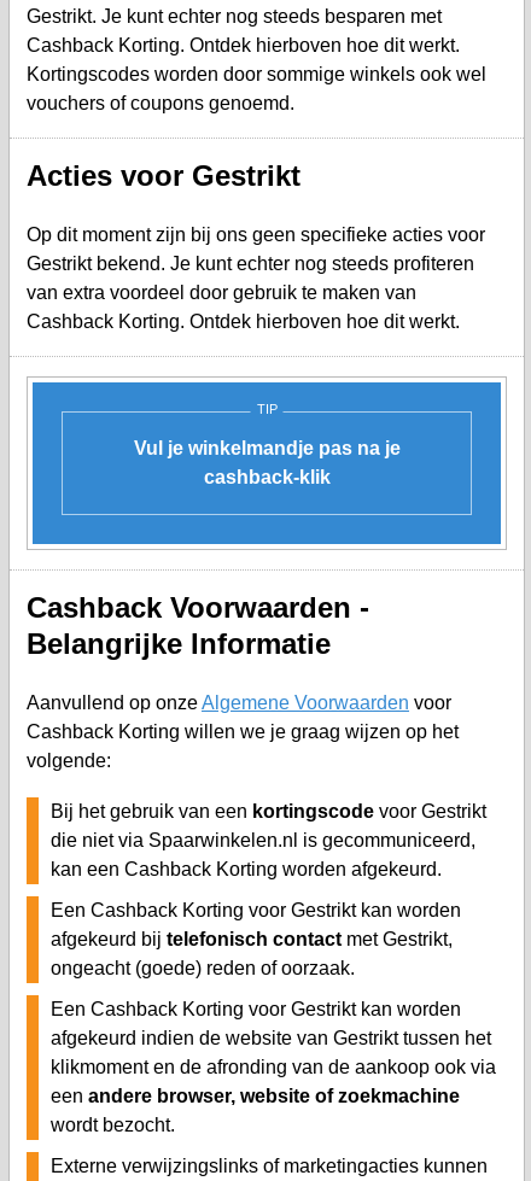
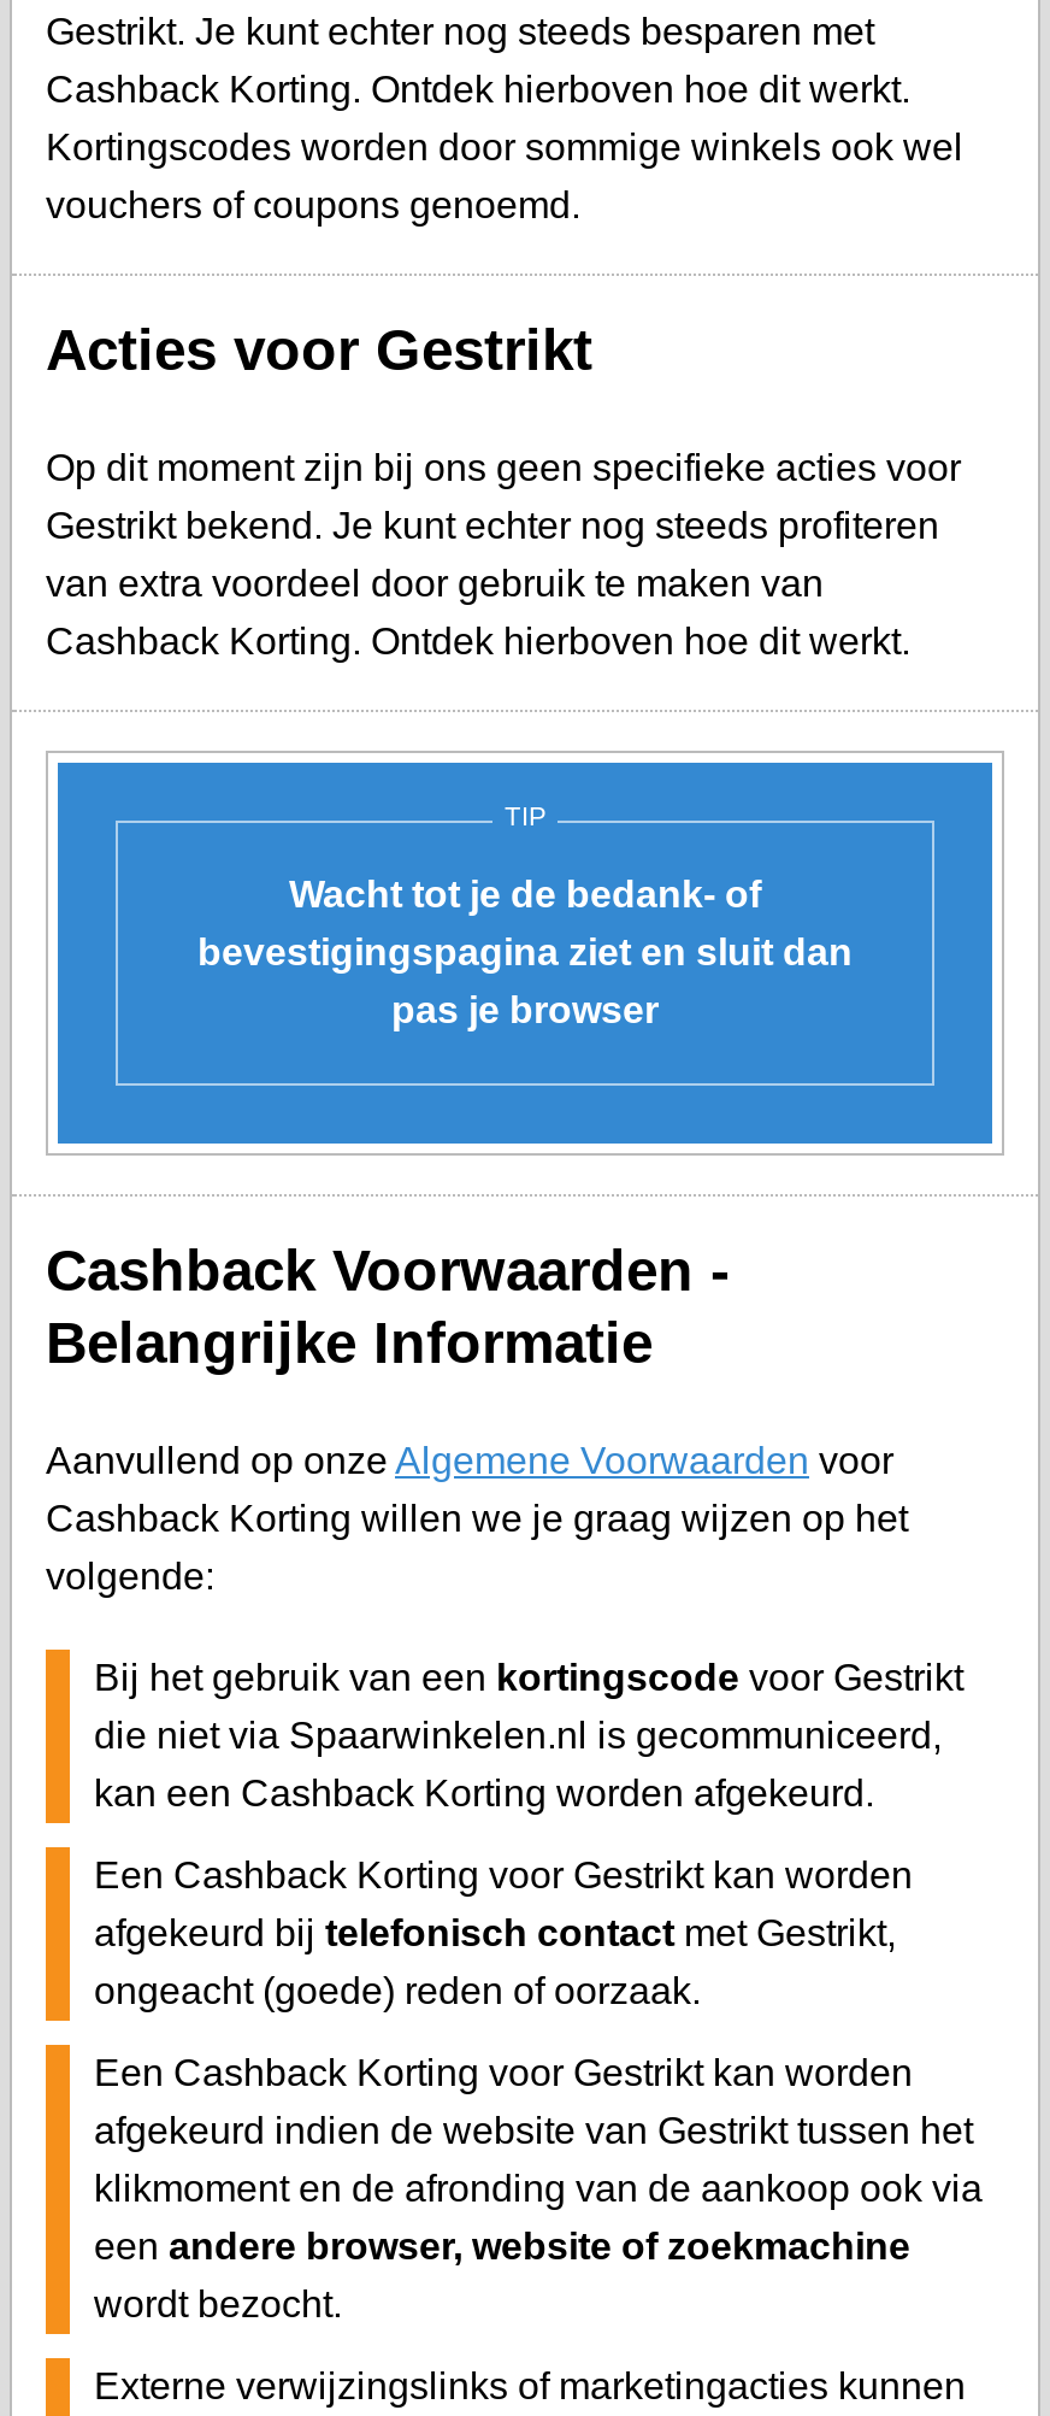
[133,438,400,487] Vul je winkelmandje pas na je | cashback-klik -> [197,874,853,1030] Wacht tot je de bedank- of | bevestigingspagina ziet en sluit dan | pas je browser

